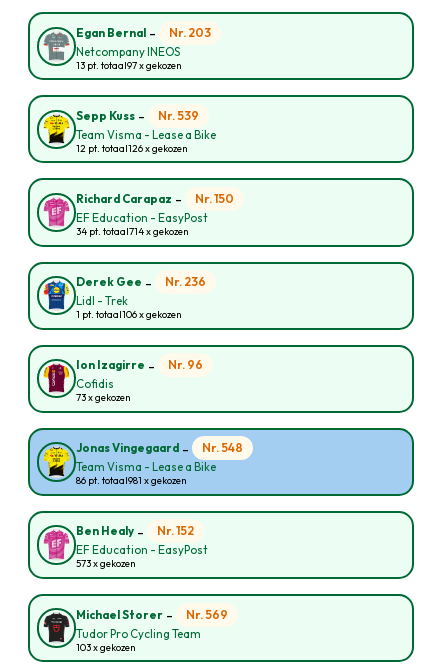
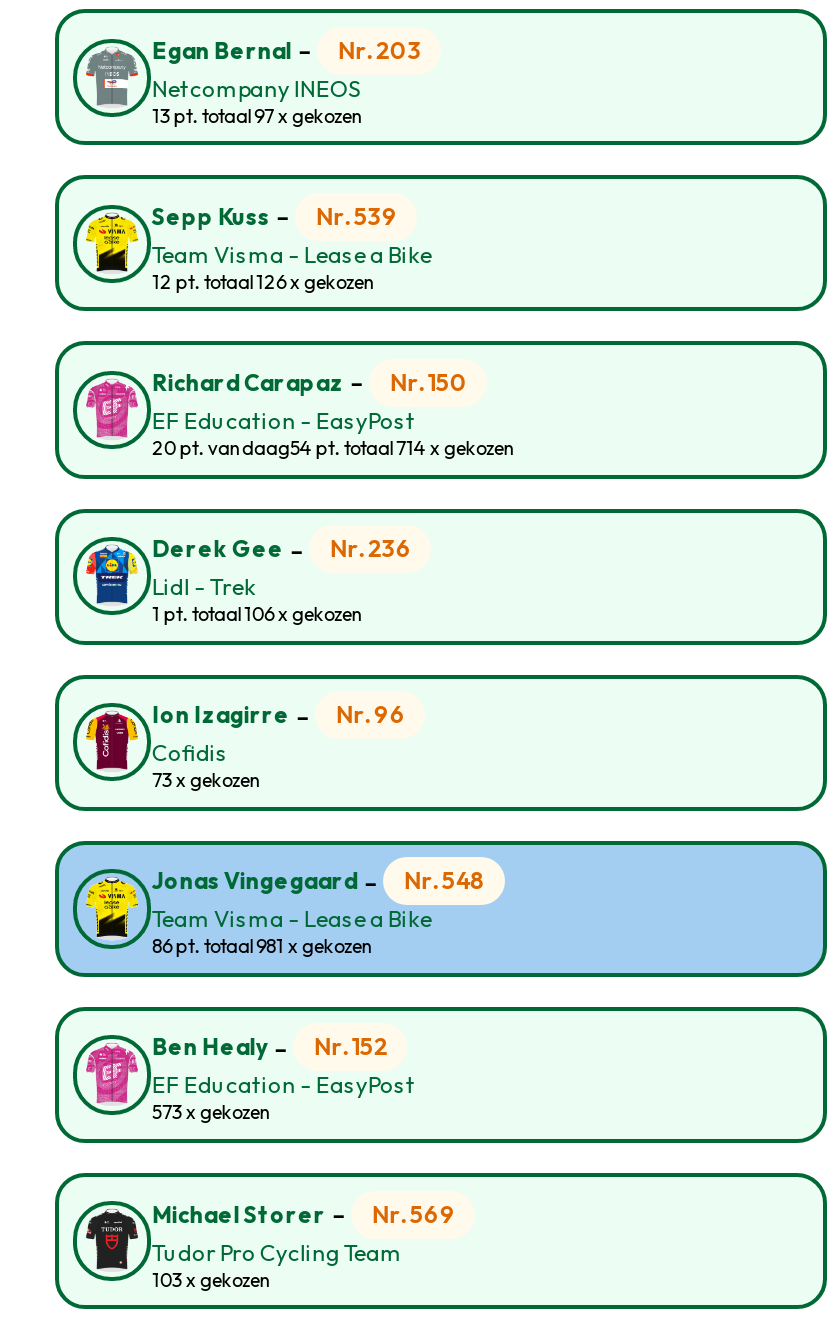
[76,225,189,238] 34 pt. totaal714 x gekozen -> [152,435,516,461] 20 pt. vandaag54 pt. totaal714 x gekozen

